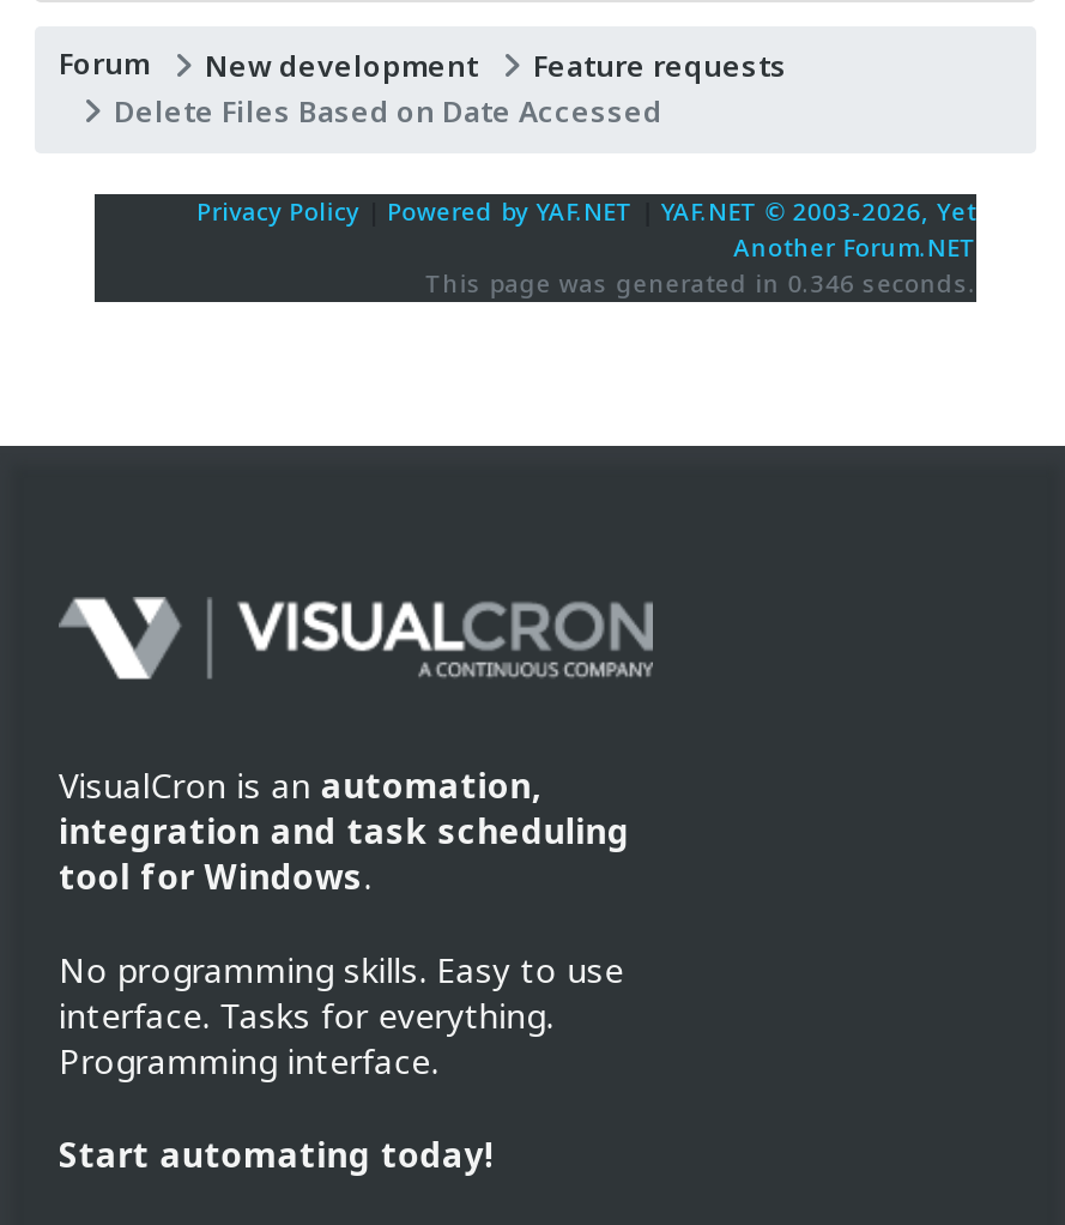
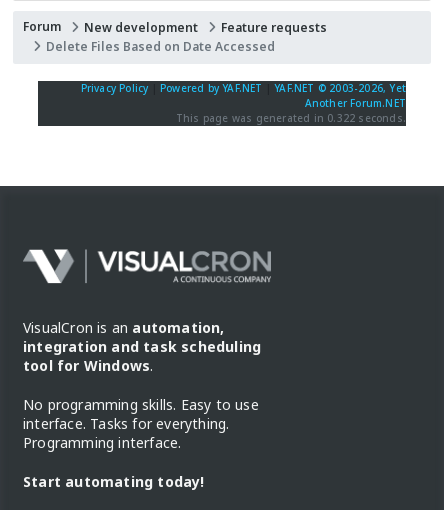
[425,267,976,301] This page was generated in 0.346 seconds. -> [176,111,406,125] This page was generated in 0.322 seconds.

